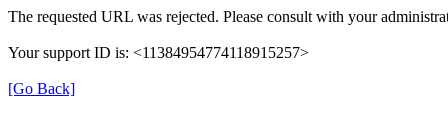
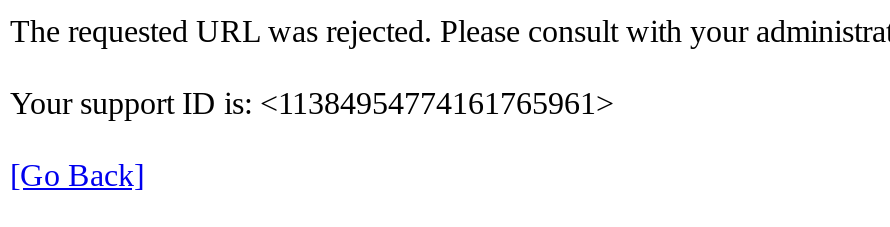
[8,44,309,61] Your support ID is: <11384954774118915257> -> [10,86,614,120] Your support ID is: <11384954774161765961>

